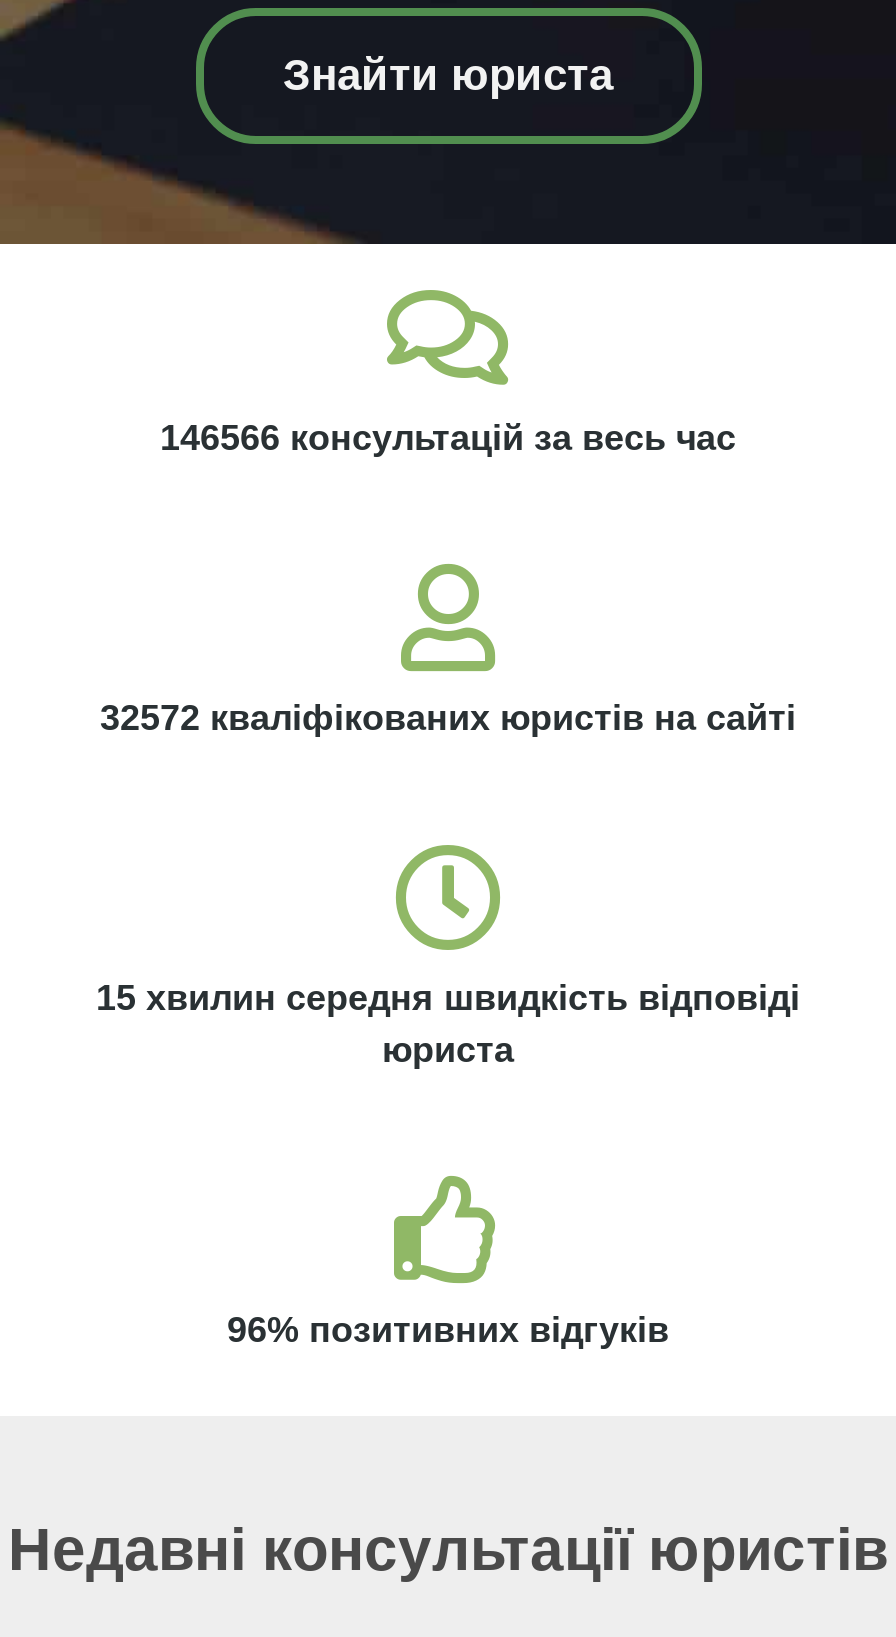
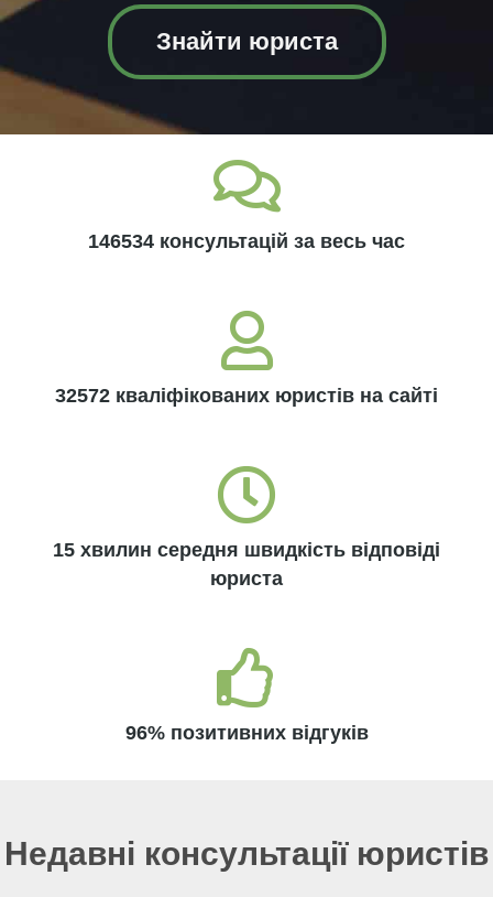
[160,418,736,458] 146566 консультацій за весь час -> [88,230,405,252] 146534 консультацій за весь час

